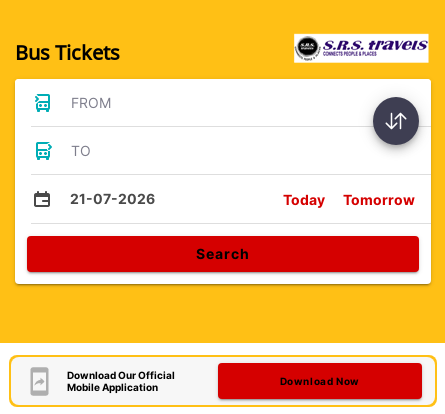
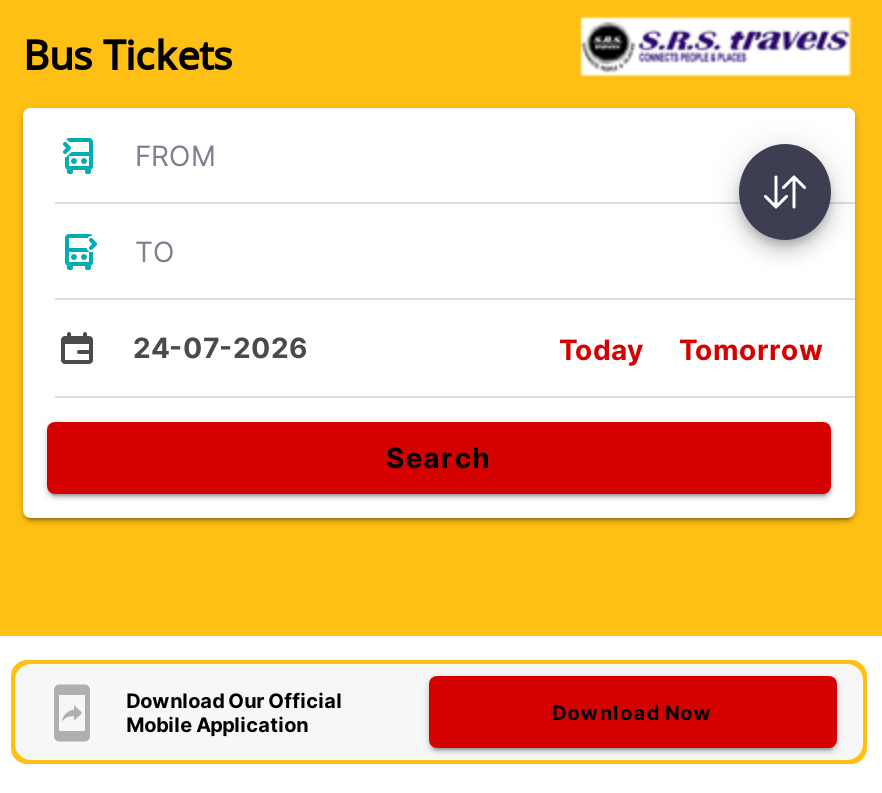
[70,190,155,207] 21-07-2026 -> [133,330,307,364] 24-07-2026

